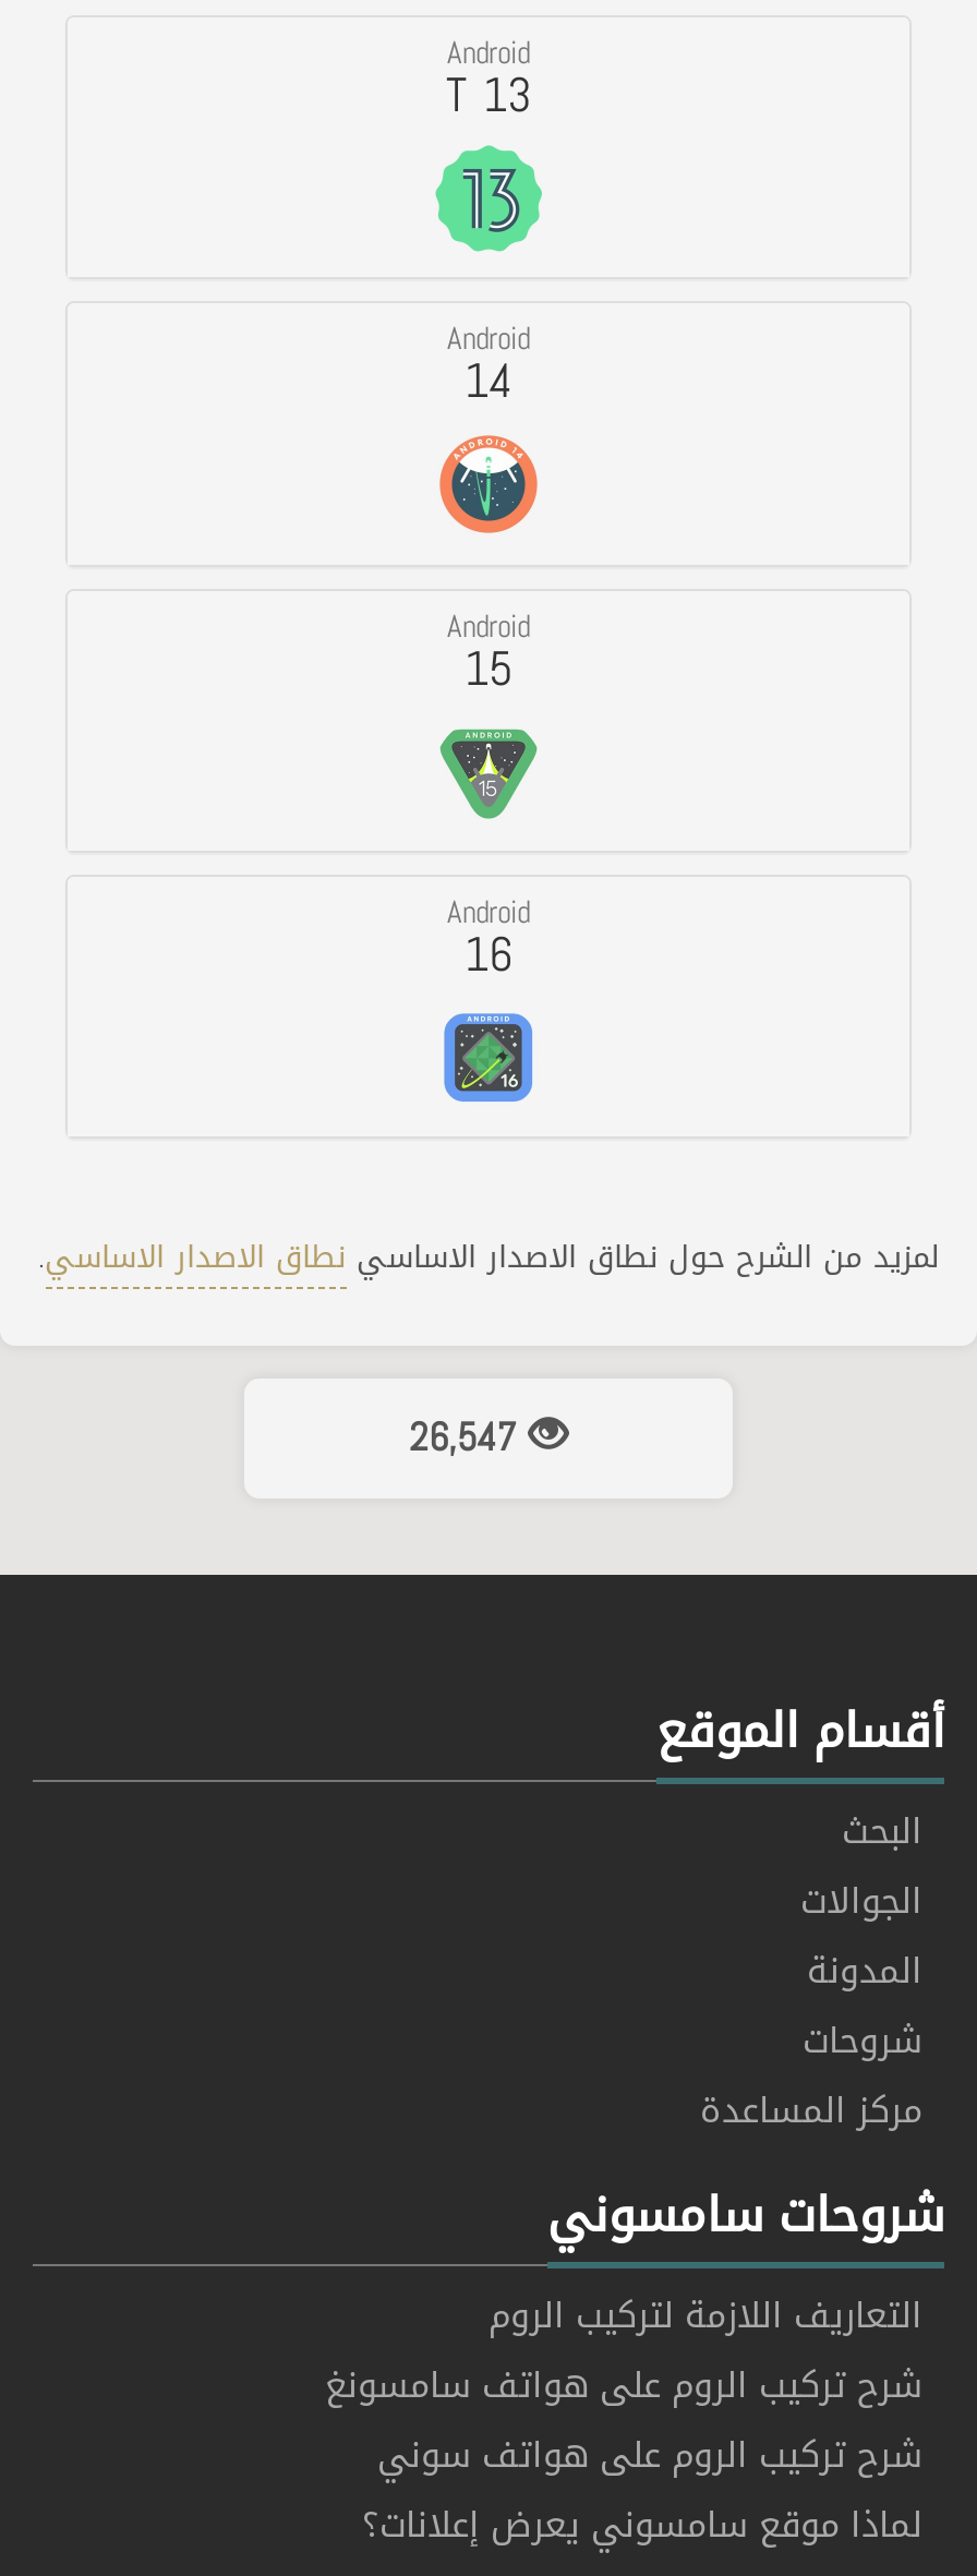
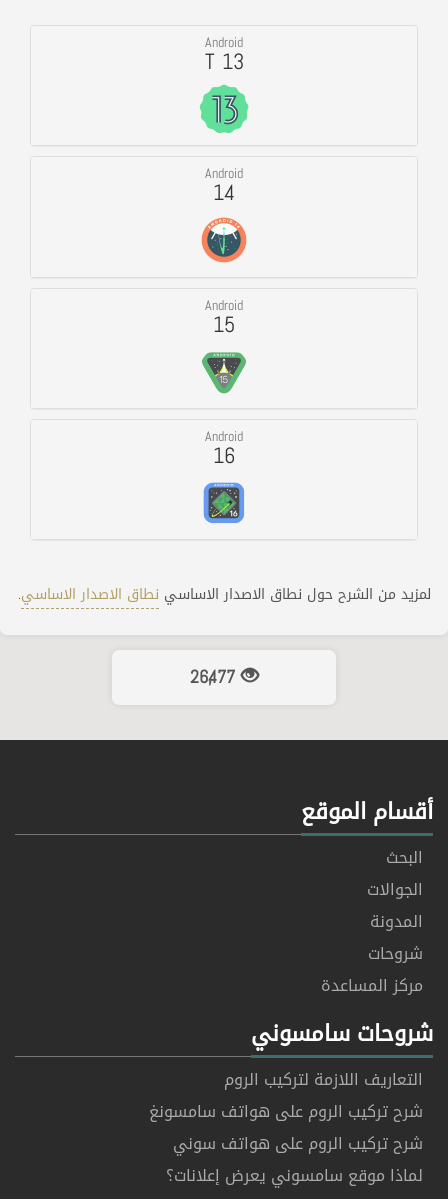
[409,1400,516,1474] 26,547 -> [189,660,234,694] 26,477

